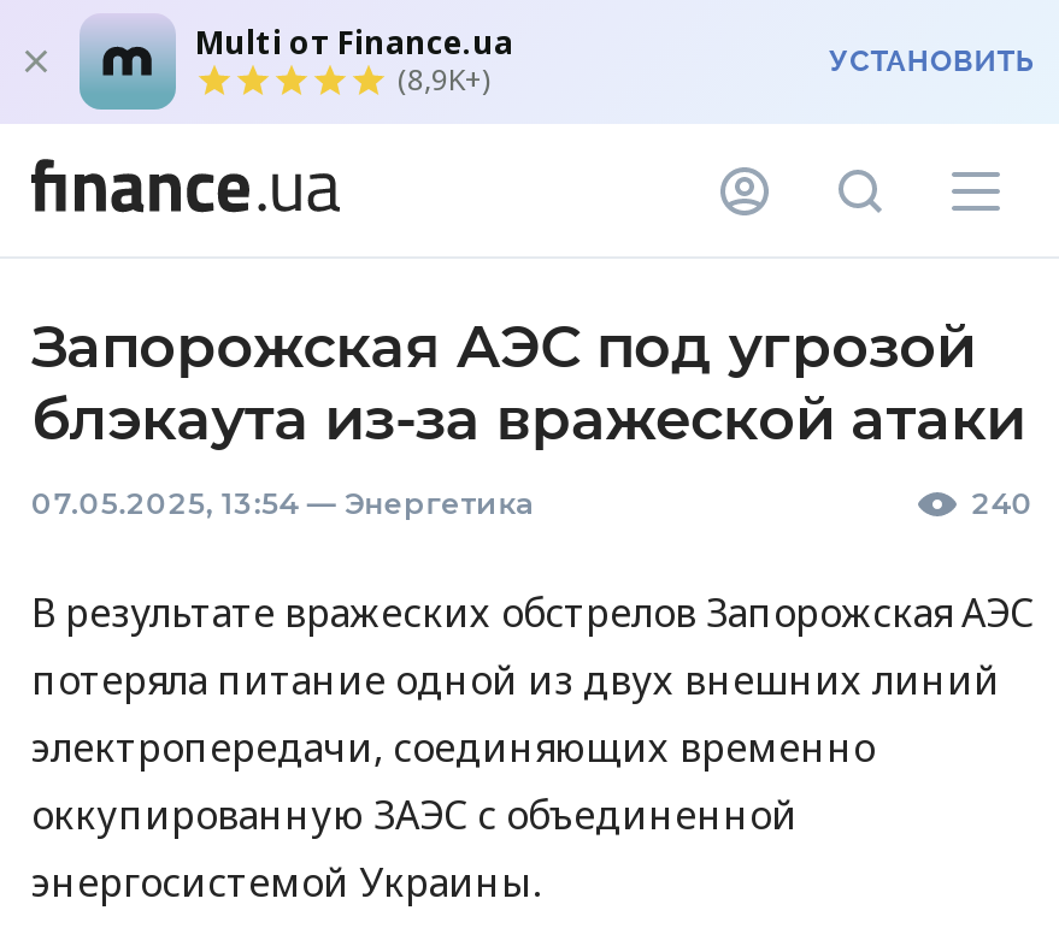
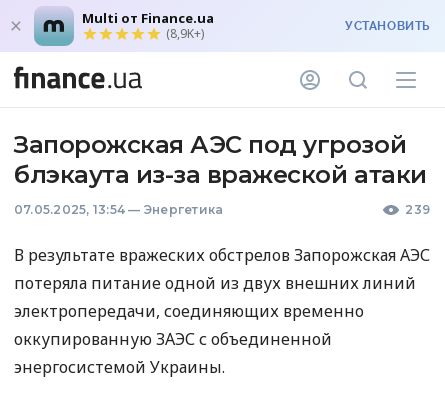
[972,485,1034,521] 240 -> [405,202,430,217] 239

